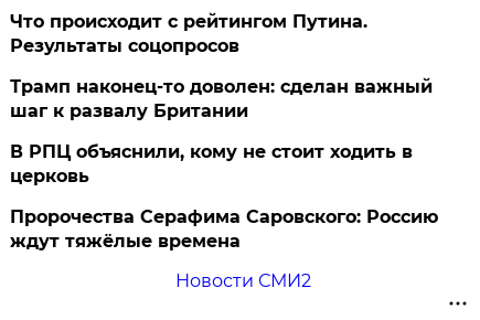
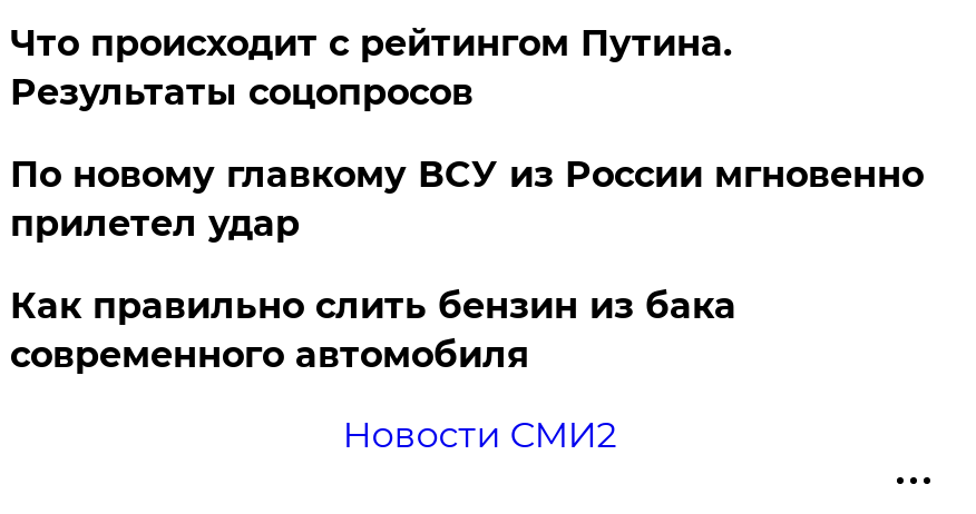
[10,76,439,252] Трамп наконец-то доволен: сделан важный | шаг к развалу Британии | В РПЦ объяснили, кому не стоит ходить в | церковь | Пророчества Серафима Саровского: Россию | ждут тяжёлые времена -> [10,154,923,376] По новому главкому ВСУ из России мгновенно | прилетел удар | Как правильно слить бензин из бака | современного автомобиля

